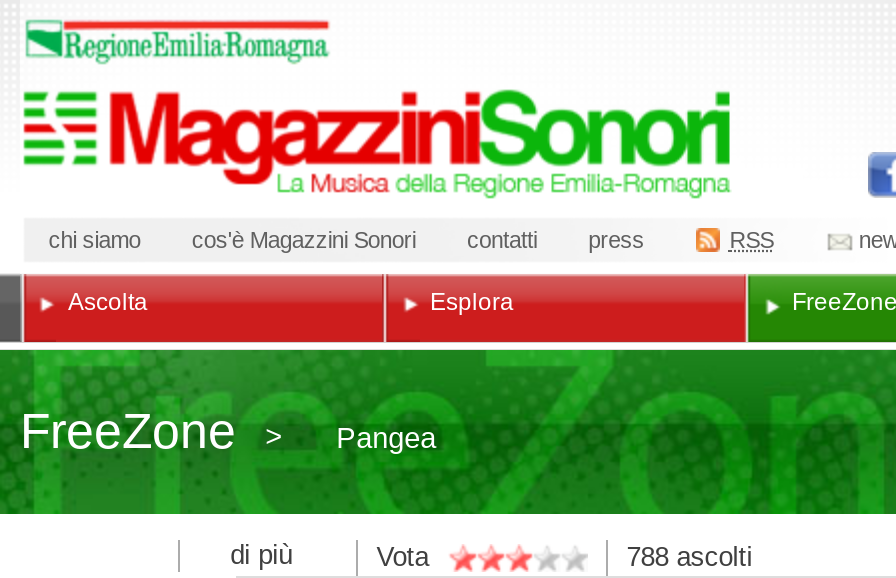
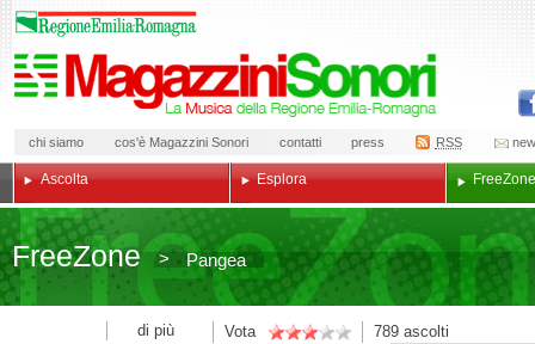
[626,542,752,572] 788 ascolti -> [374,322,449,340] 789 ascolti

